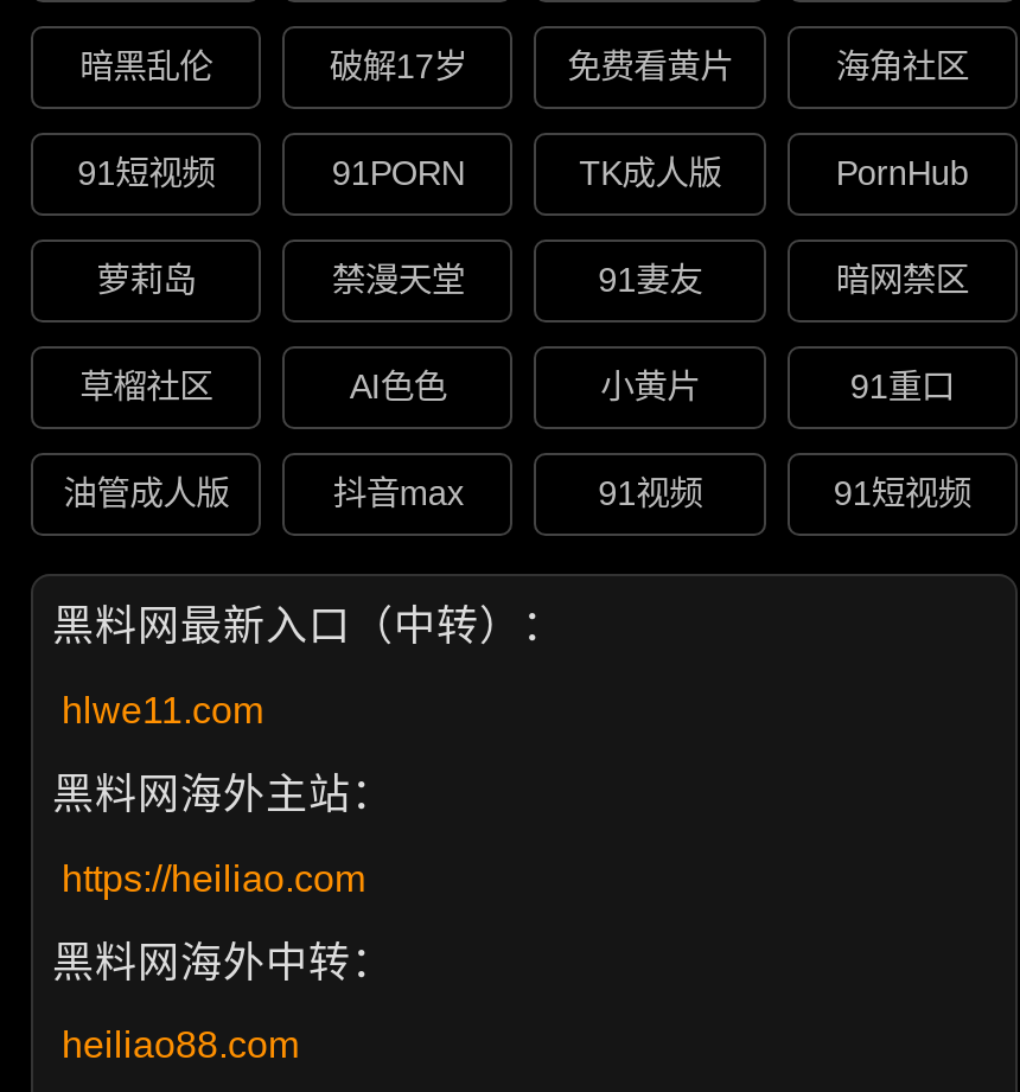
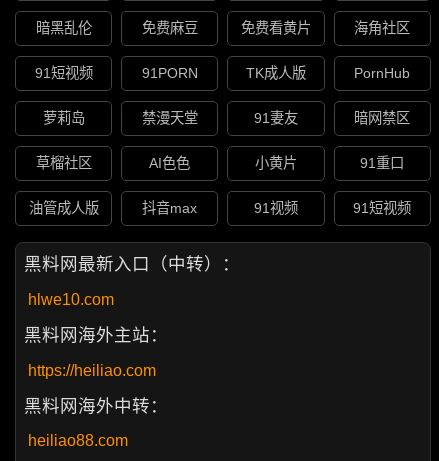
[329,48,467,86] 破解17岁 -> [142,20,198,36] 免费麻豆
[62,690,263,730] hlwe11.com -> [28,291,114,308] hlwe10.com

